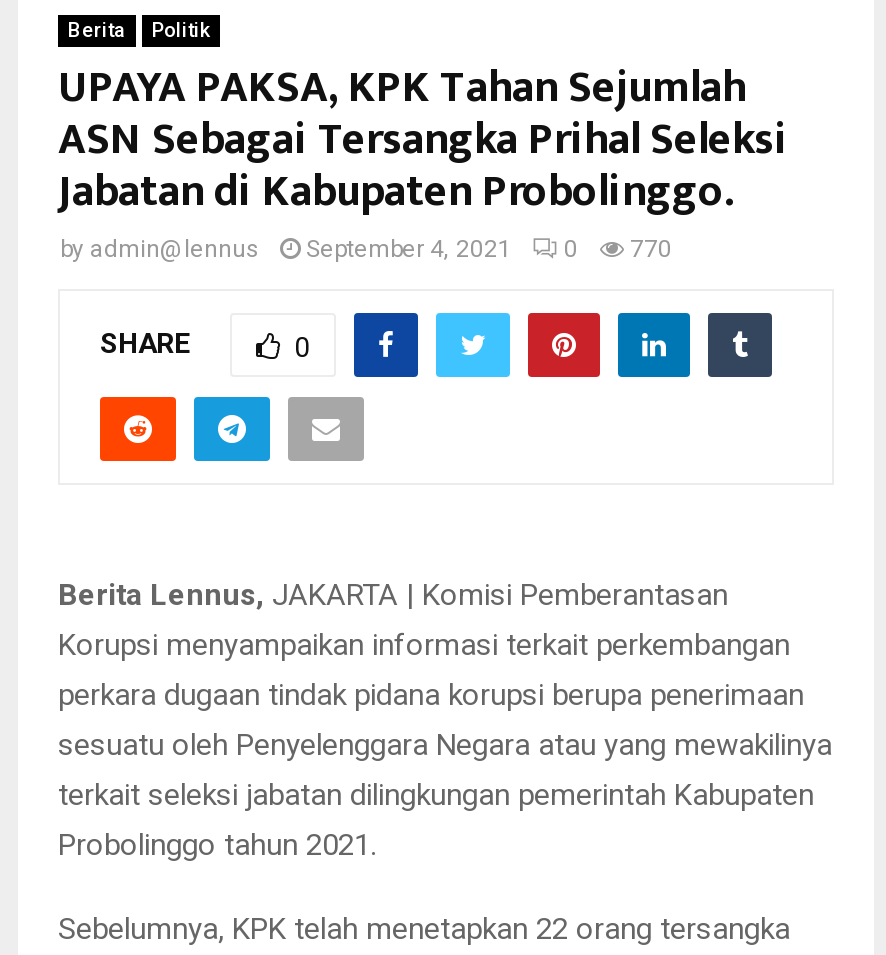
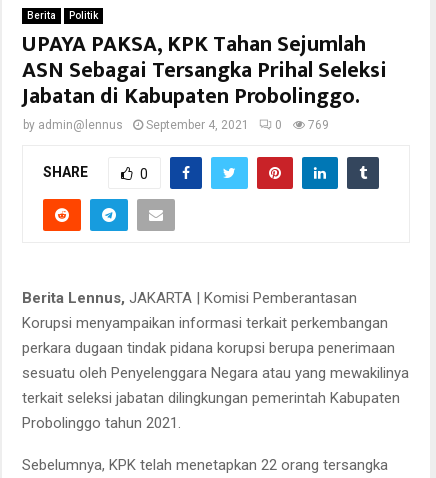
[60,235,672,263] by admin@lennus September 4, 2021 0 770 -> [23,118,329,132] by admin@lennus September 4, 2021 0 769

